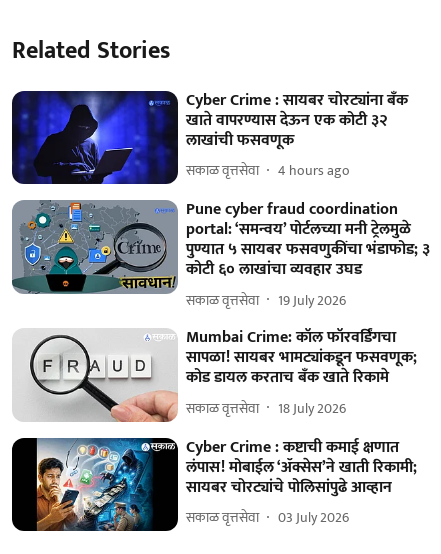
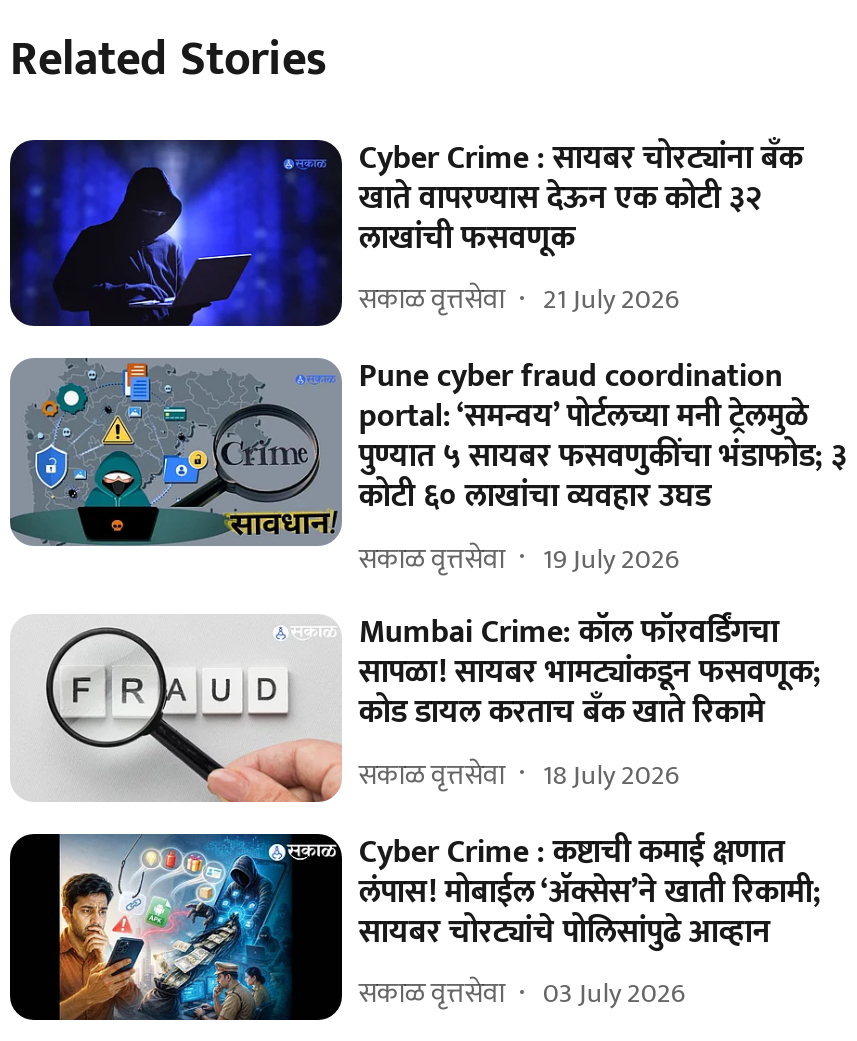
[186,159,350,182] सकाळ वृत्तसेवा 4 hours ago -> [359,276,679,322] सकाळ वृत्तसेवा 21 July 2026

